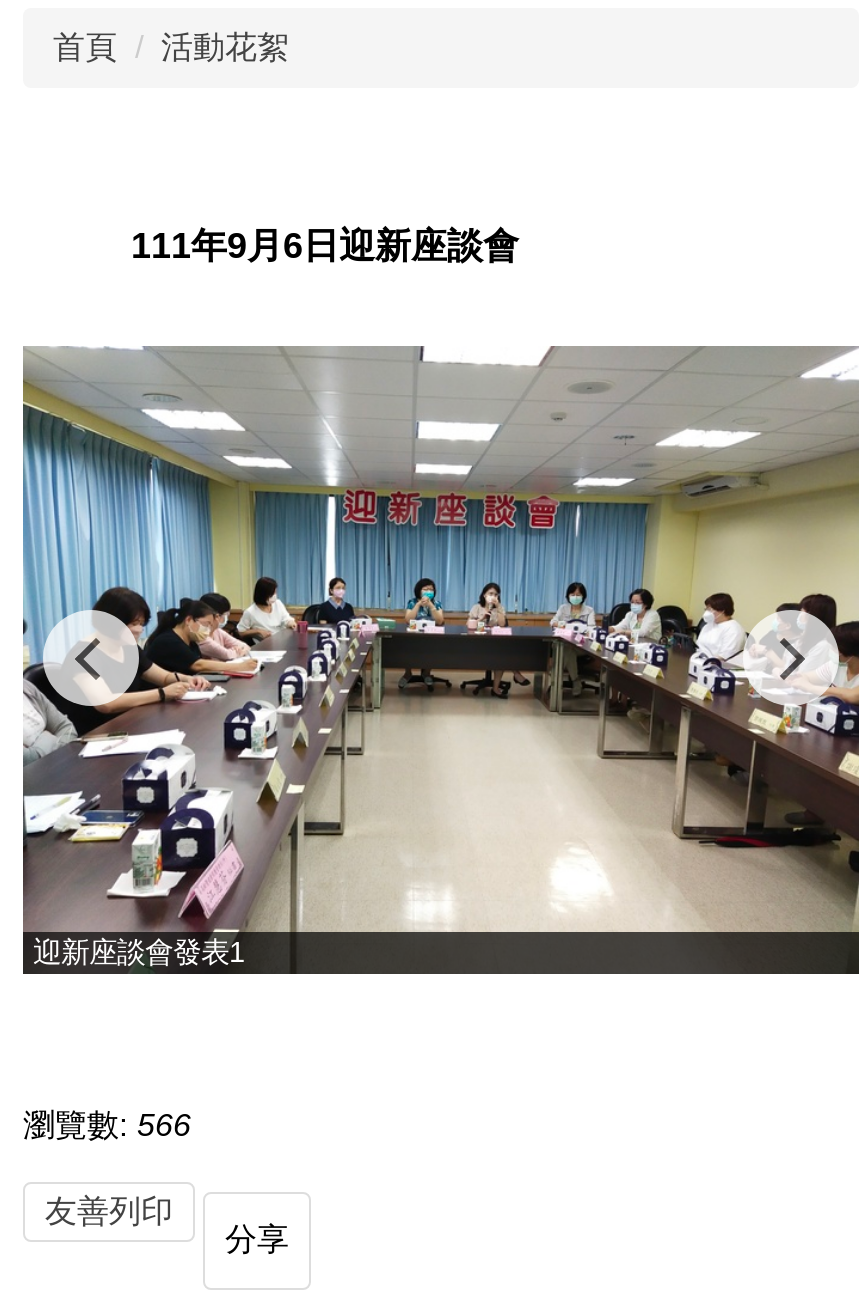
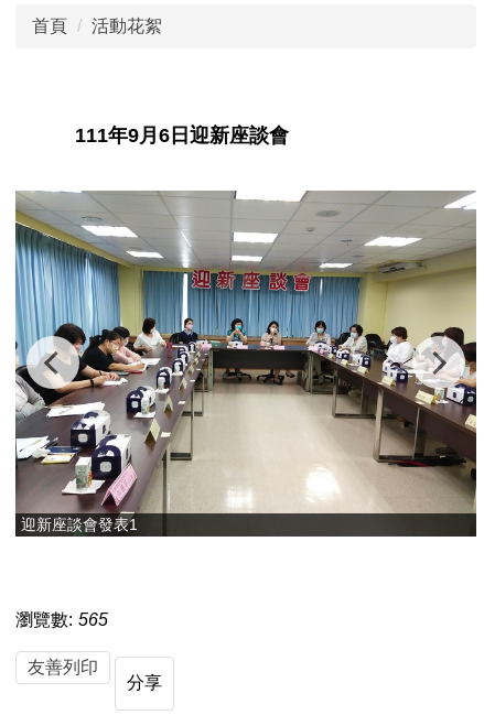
[23,1107,191,1141] 瀏覽數: 566 -> [15,610,108,629] 瀏覽數: 565

